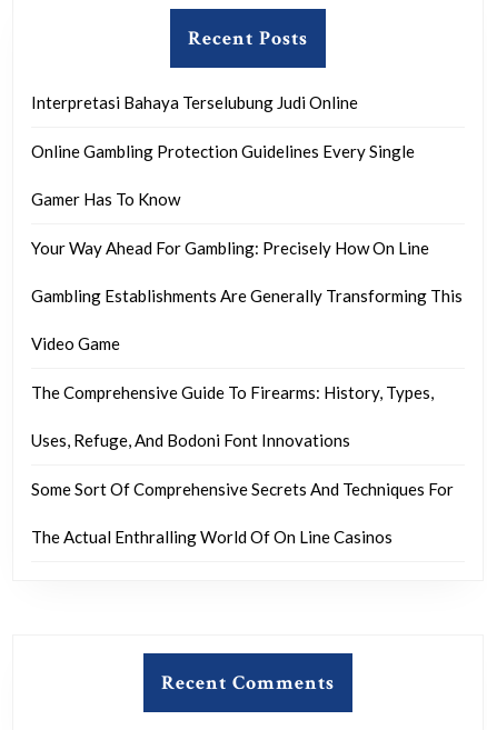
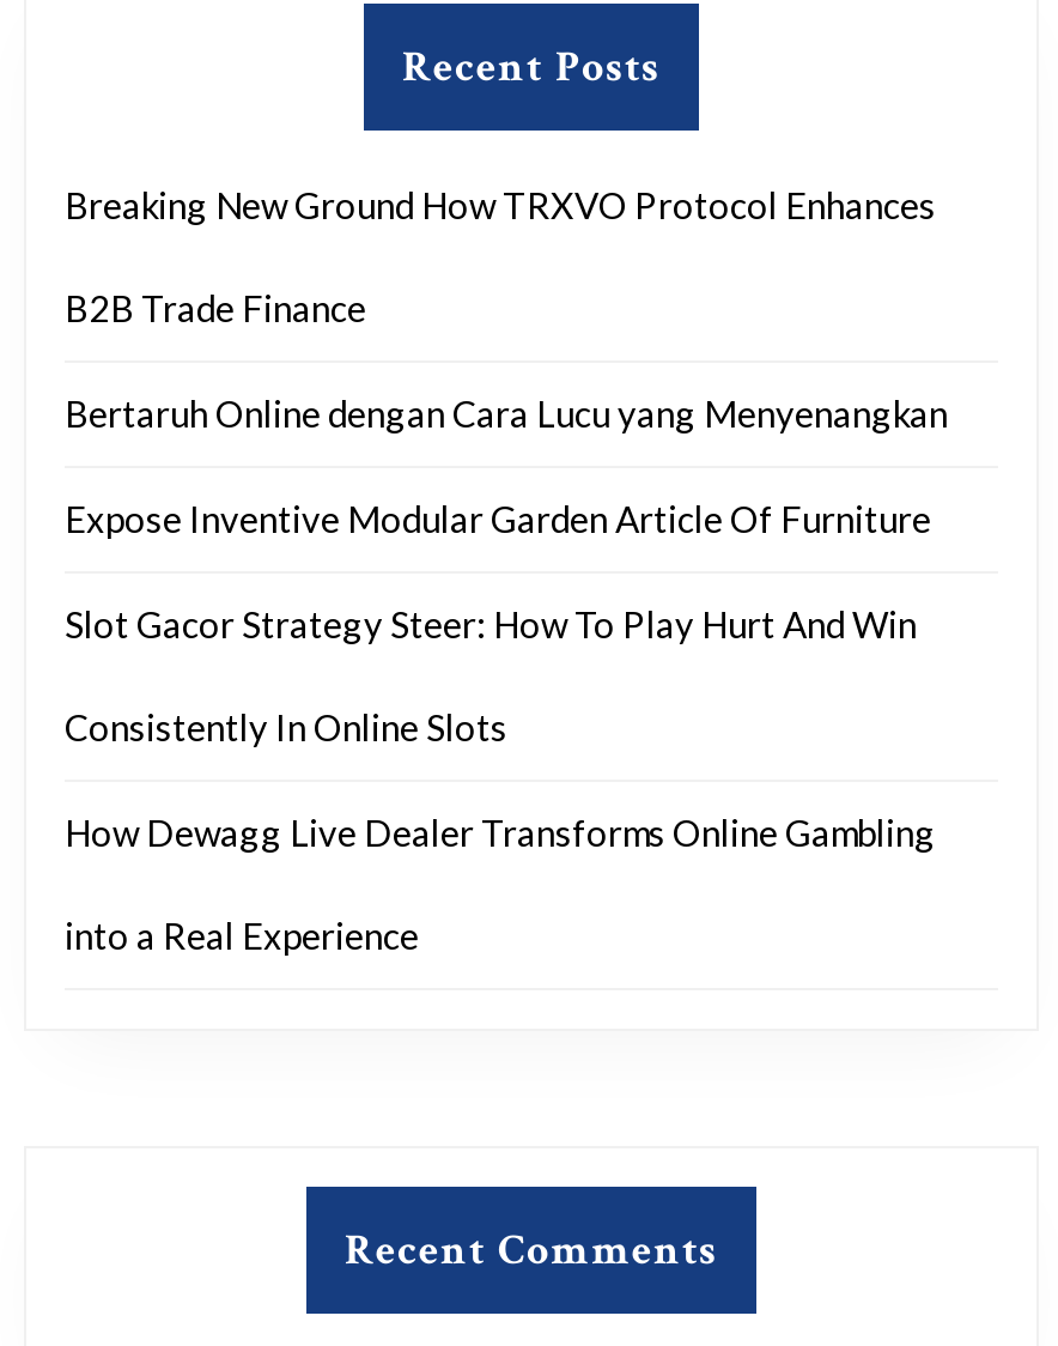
[31,92,463,547] Interpretasi Bahaya Terselubung Judi Online | Online Gambling Protection Guidelines Every Single | Gamer Has To Know | Your Way Ahead For Gambling: Precisely How On Line | Gambling Establishments Are Generally Transforming This | Video Game | The Comprehensive Guide To Firearms: History, Types, | Uses, Refuge, And Bodoni Font Innovations | Some Sort Of Comprehensive Secrets And Techniques For | The Actual Enthralling World Of On Line Casinos -> [65,183,948,957] Breaking New Ground How TRXVO Protocol Enhances | B2B Trade Finance | Bertaruh Online dengan Cara Lucu yang Menyenangkan | Expose Inventive Modular Garden Article Of Furniture | Slot Gacor Strategy Steer: How To Play Hurt And Win | Consistently In Online Slots | How Dewagg Live Dealer Transforms Online Gambling | into a Real Experience

